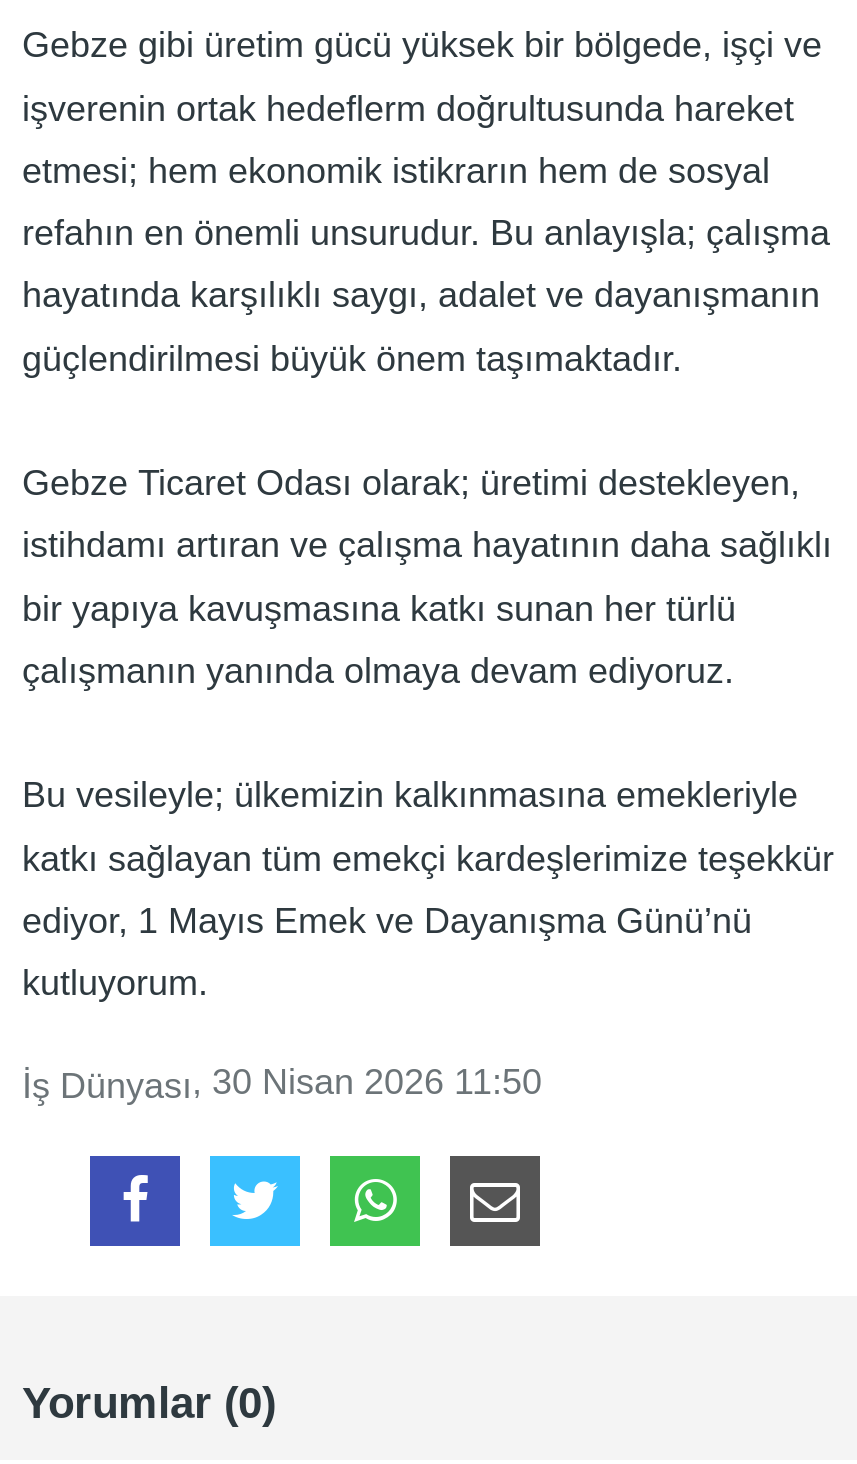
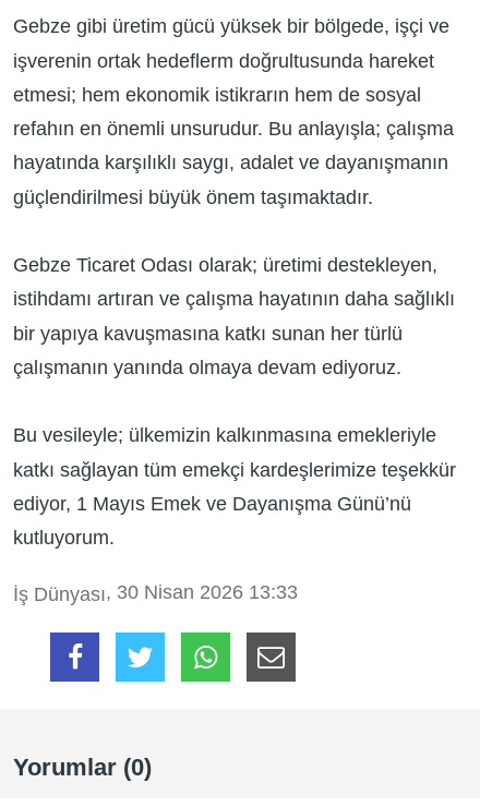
[22,1063,542,1105] İş Dünyası, 30 Nisan 2026 11:50 -> [13,582,298,605] İş Dünyası, 30 Nisan 2026 13:33

